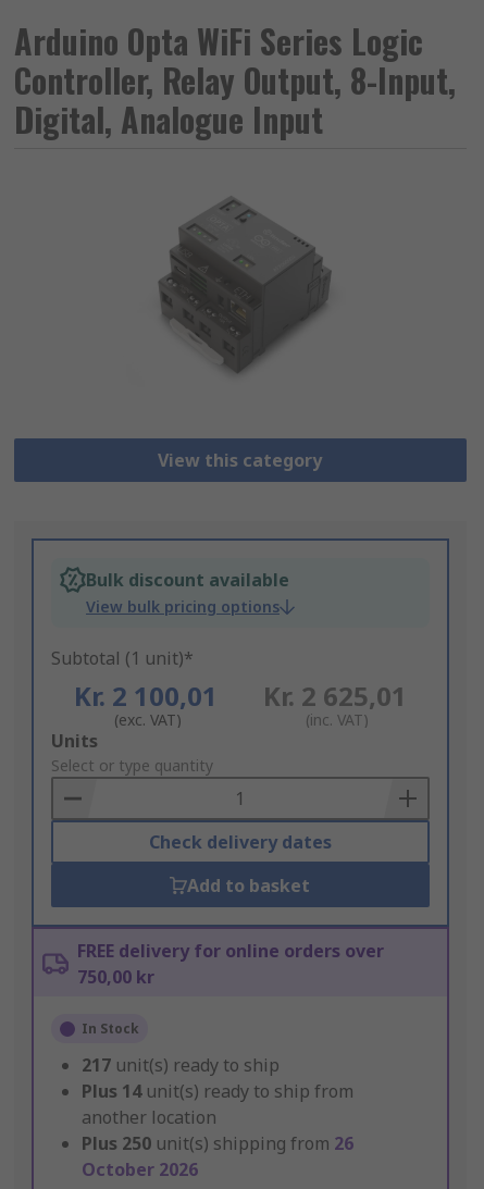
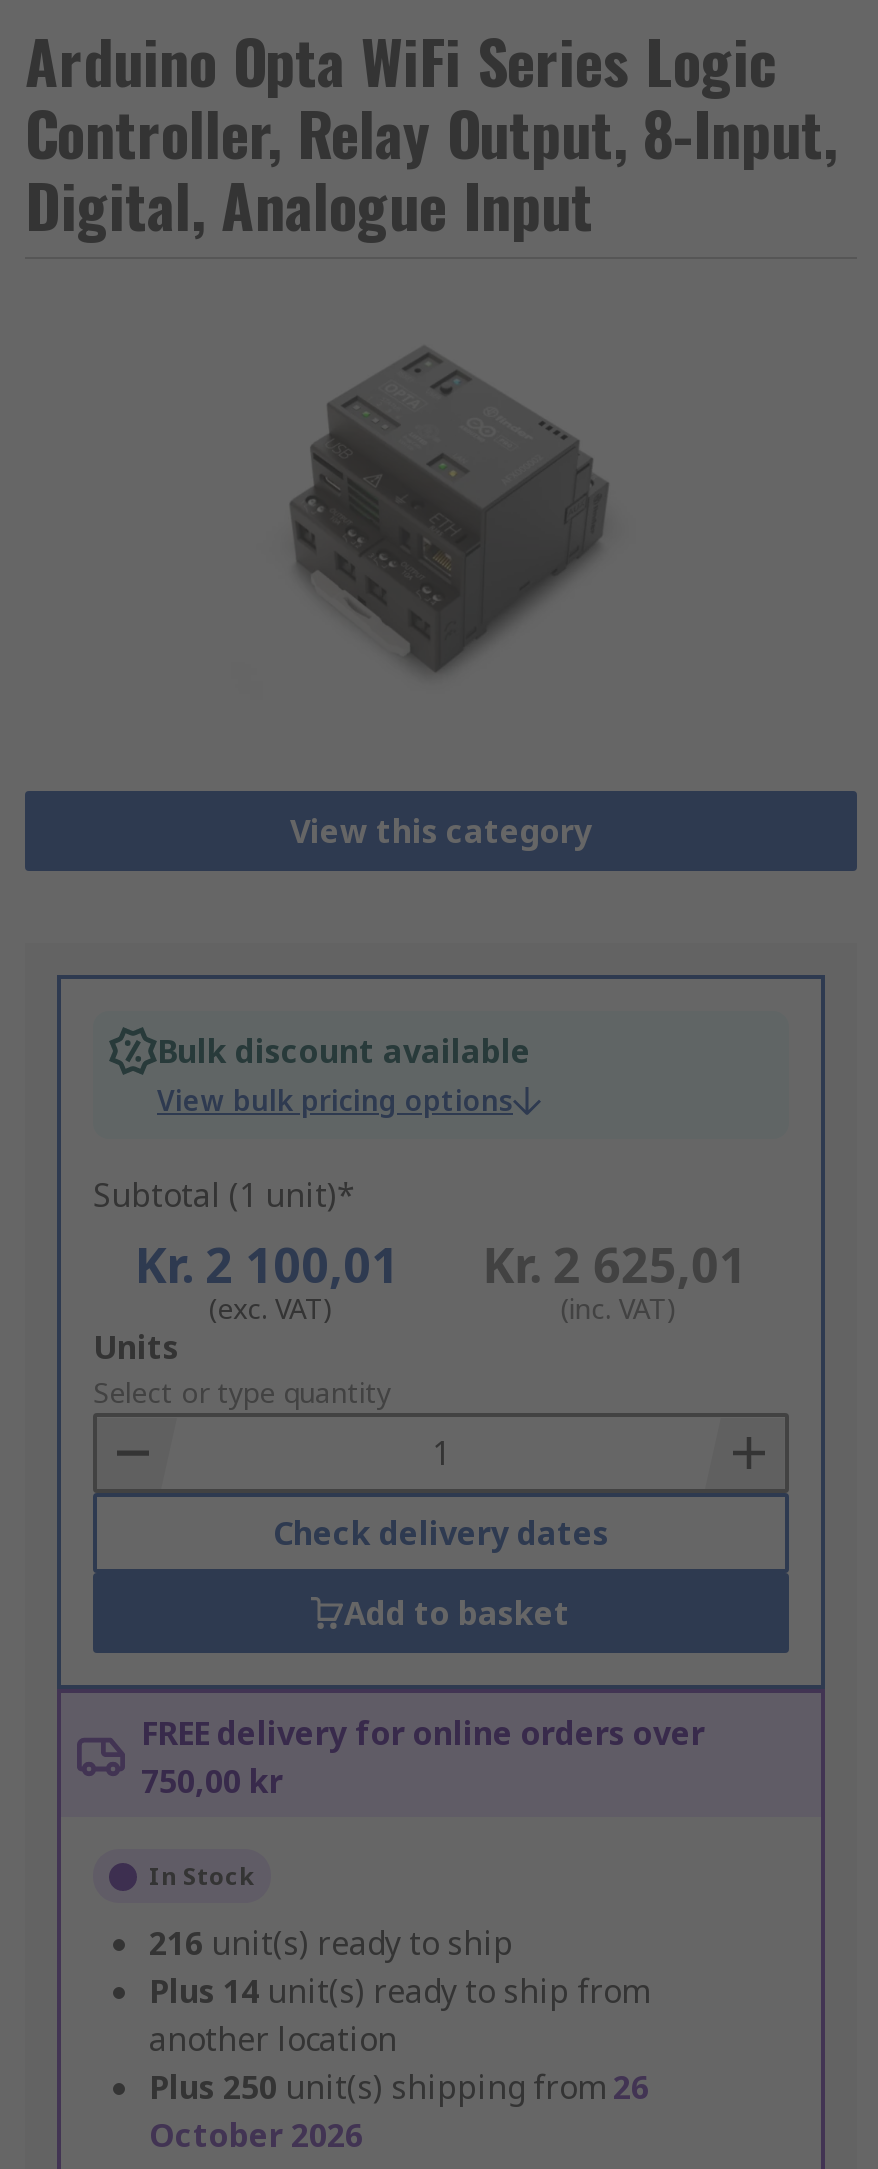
[82,1054,280,1077] 217 unit(s) ready to ship -> [149,1922,513,1966] 216 unit(s) ready to ship

